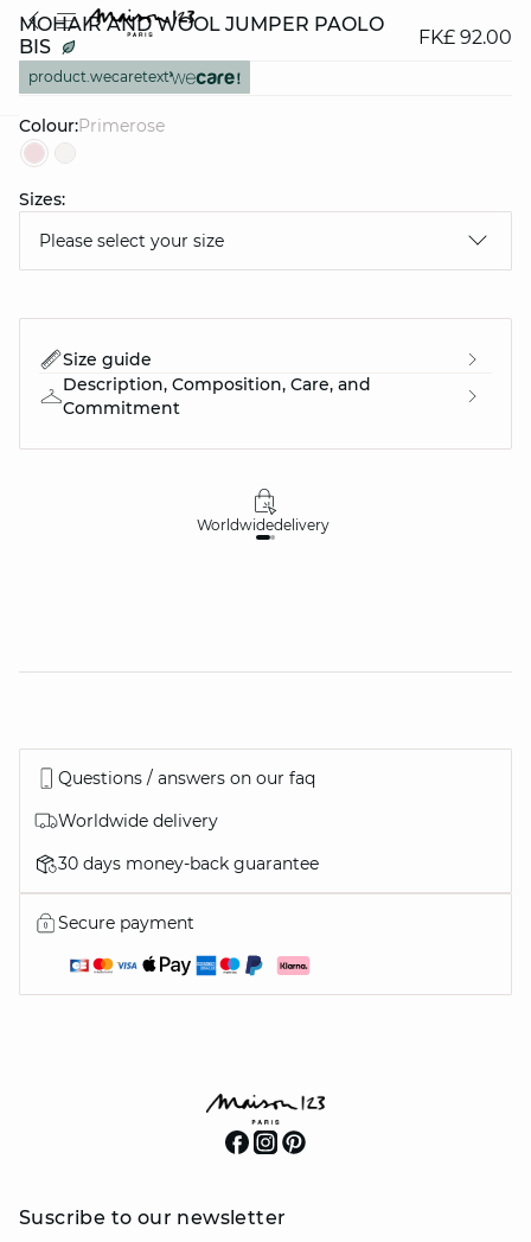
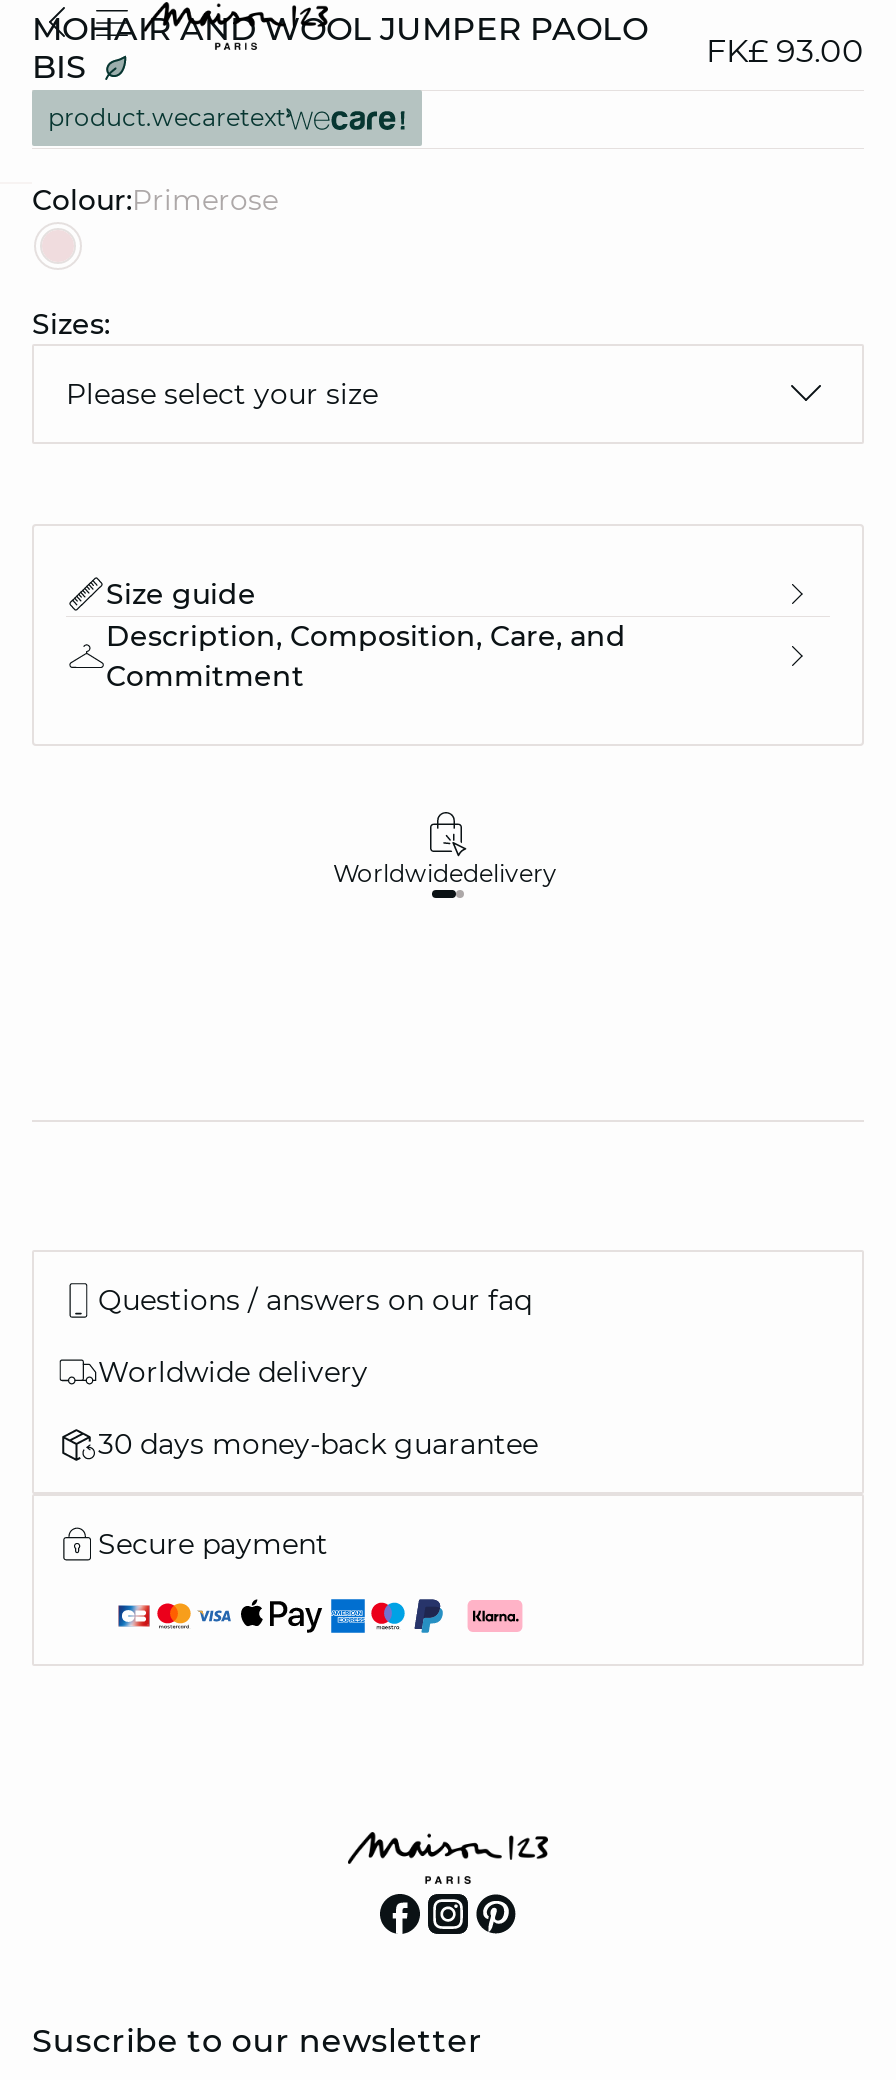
[418,26,512,48] FK£ 92.00 -> [706,31,864,69] FK£ 93.00

